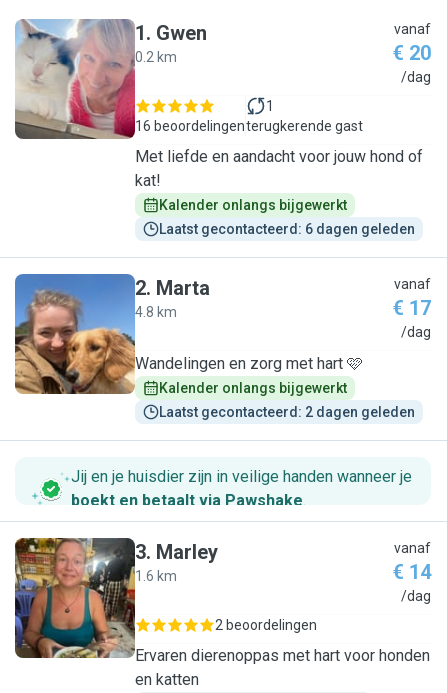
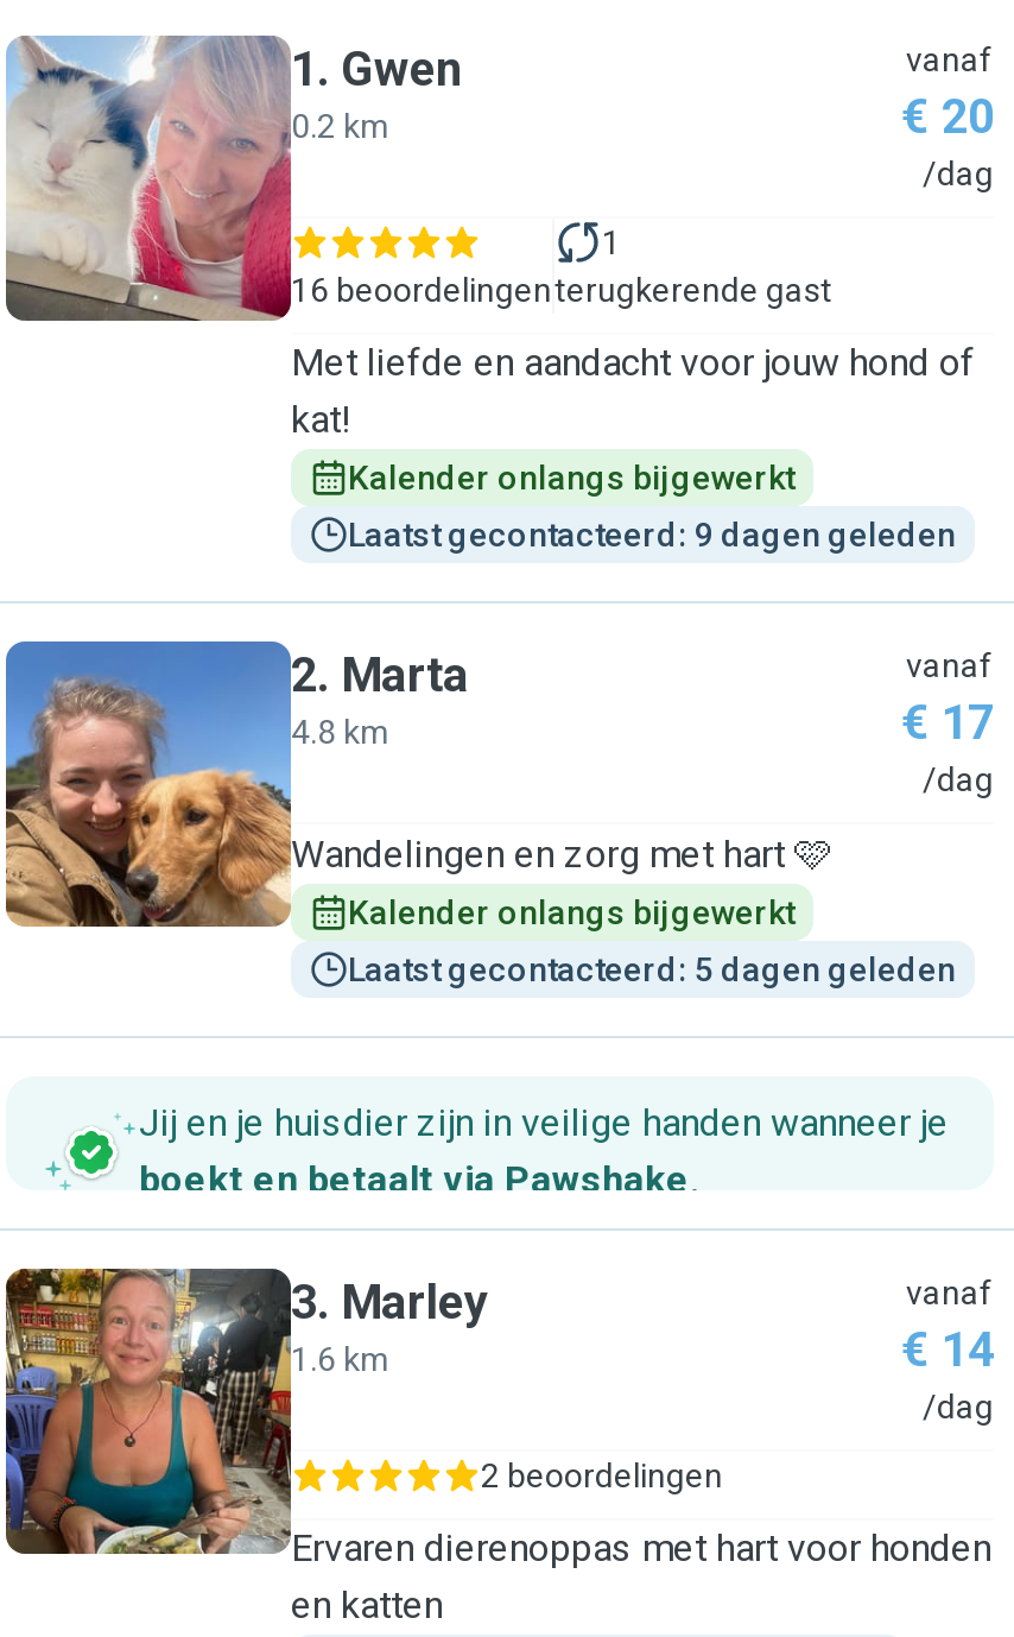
[159,221,415,237] Laatst gecontacteerd: 6 dagen geleden -> [348,516,956,554] Laatst gecontacteerd: 9 dagen geleden
[159,404,415,420] Laatst gecontacteerd: 2 dagen geleden -> [348,950,956,988] Laatst gecontacteerd: 5 dagen geleden

